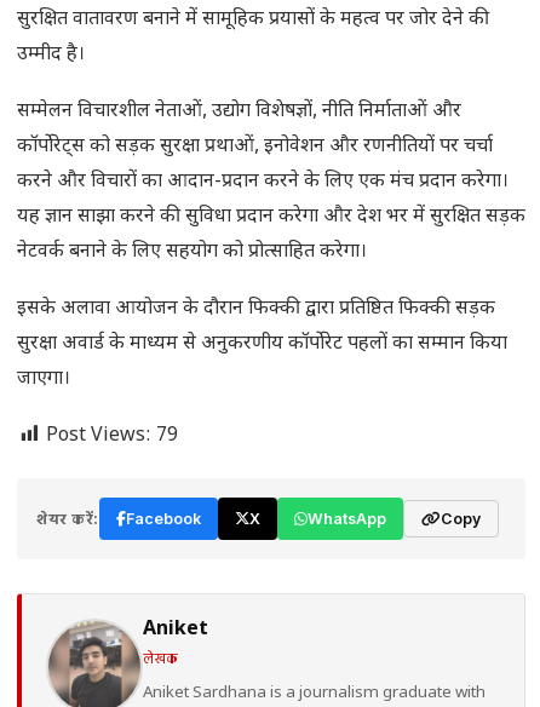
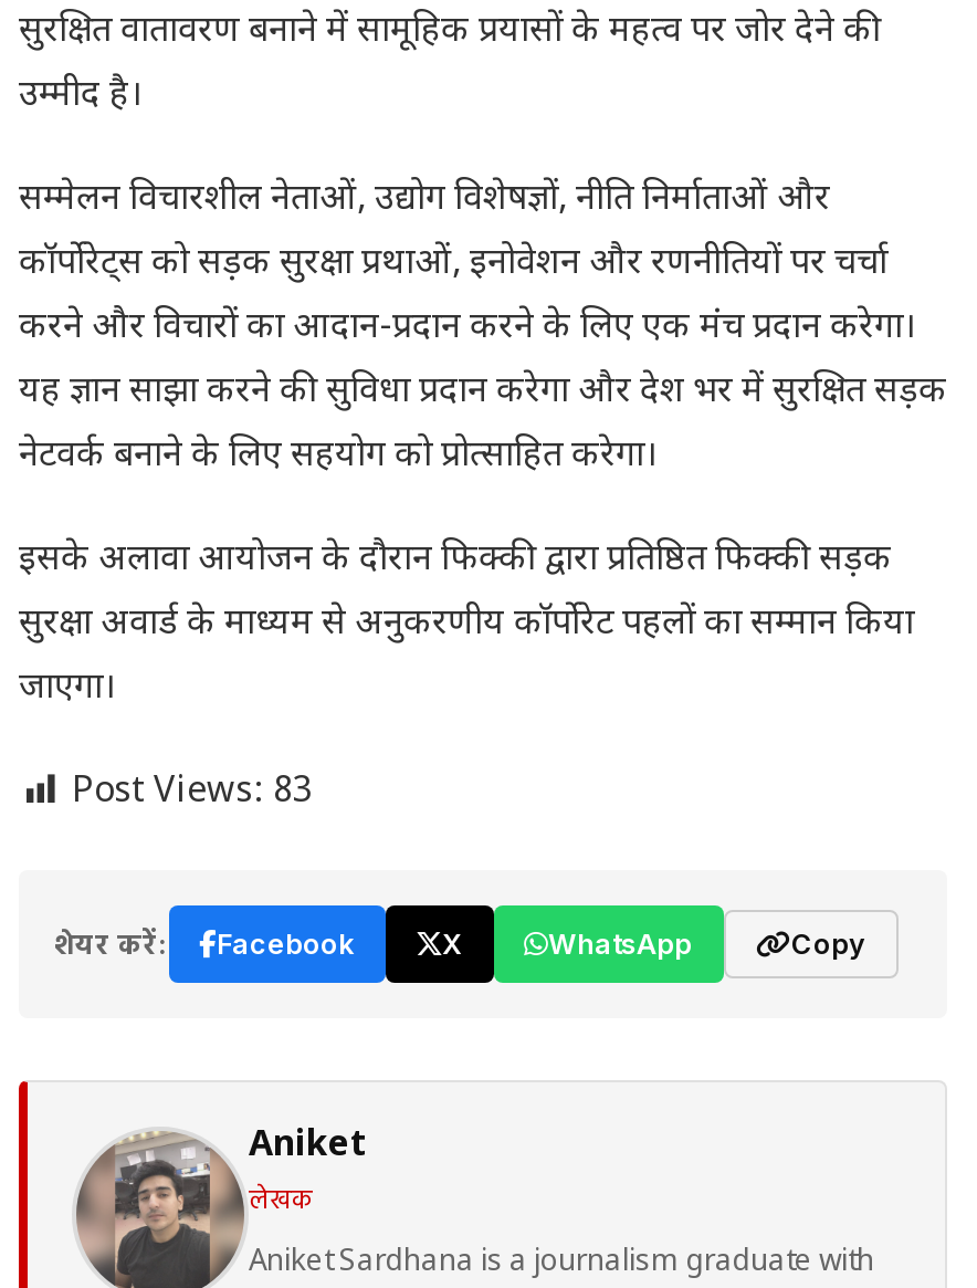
[46,424,178,449] Post Views: 79 -> [72,771,313,817] Post Views: 83

